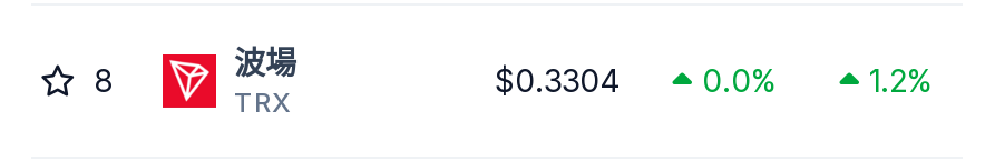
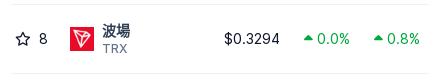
[495,61,620,99] $0.3304 -> [224,30,280,47] $0.3294
[869,61,932,99] 1.2% -> [387,30,420,47] 0.8%

